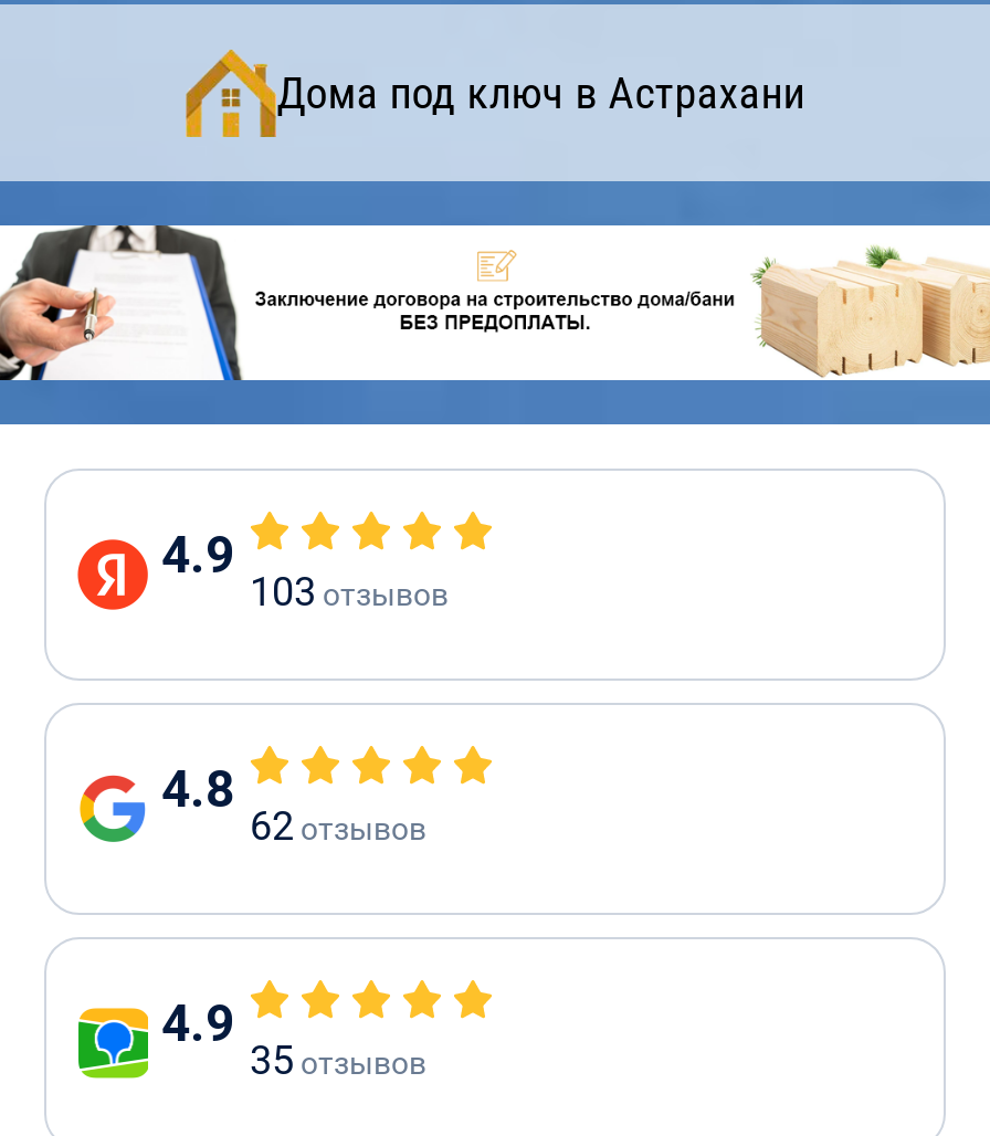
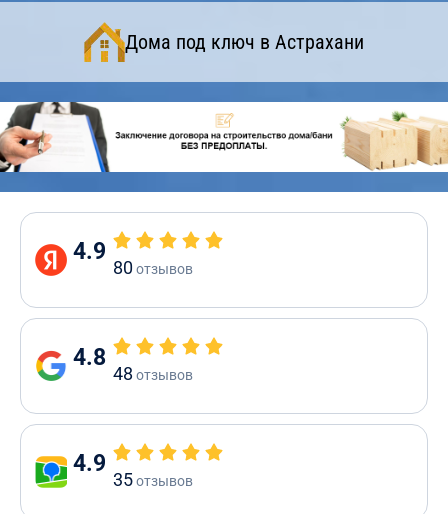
[250,568,449,614] 103 отзывов -> [113,257,193,278] 80 отзывов
[250,802,426,849] 62 отзывов -> [113,363,193,384] 48 отзывов

